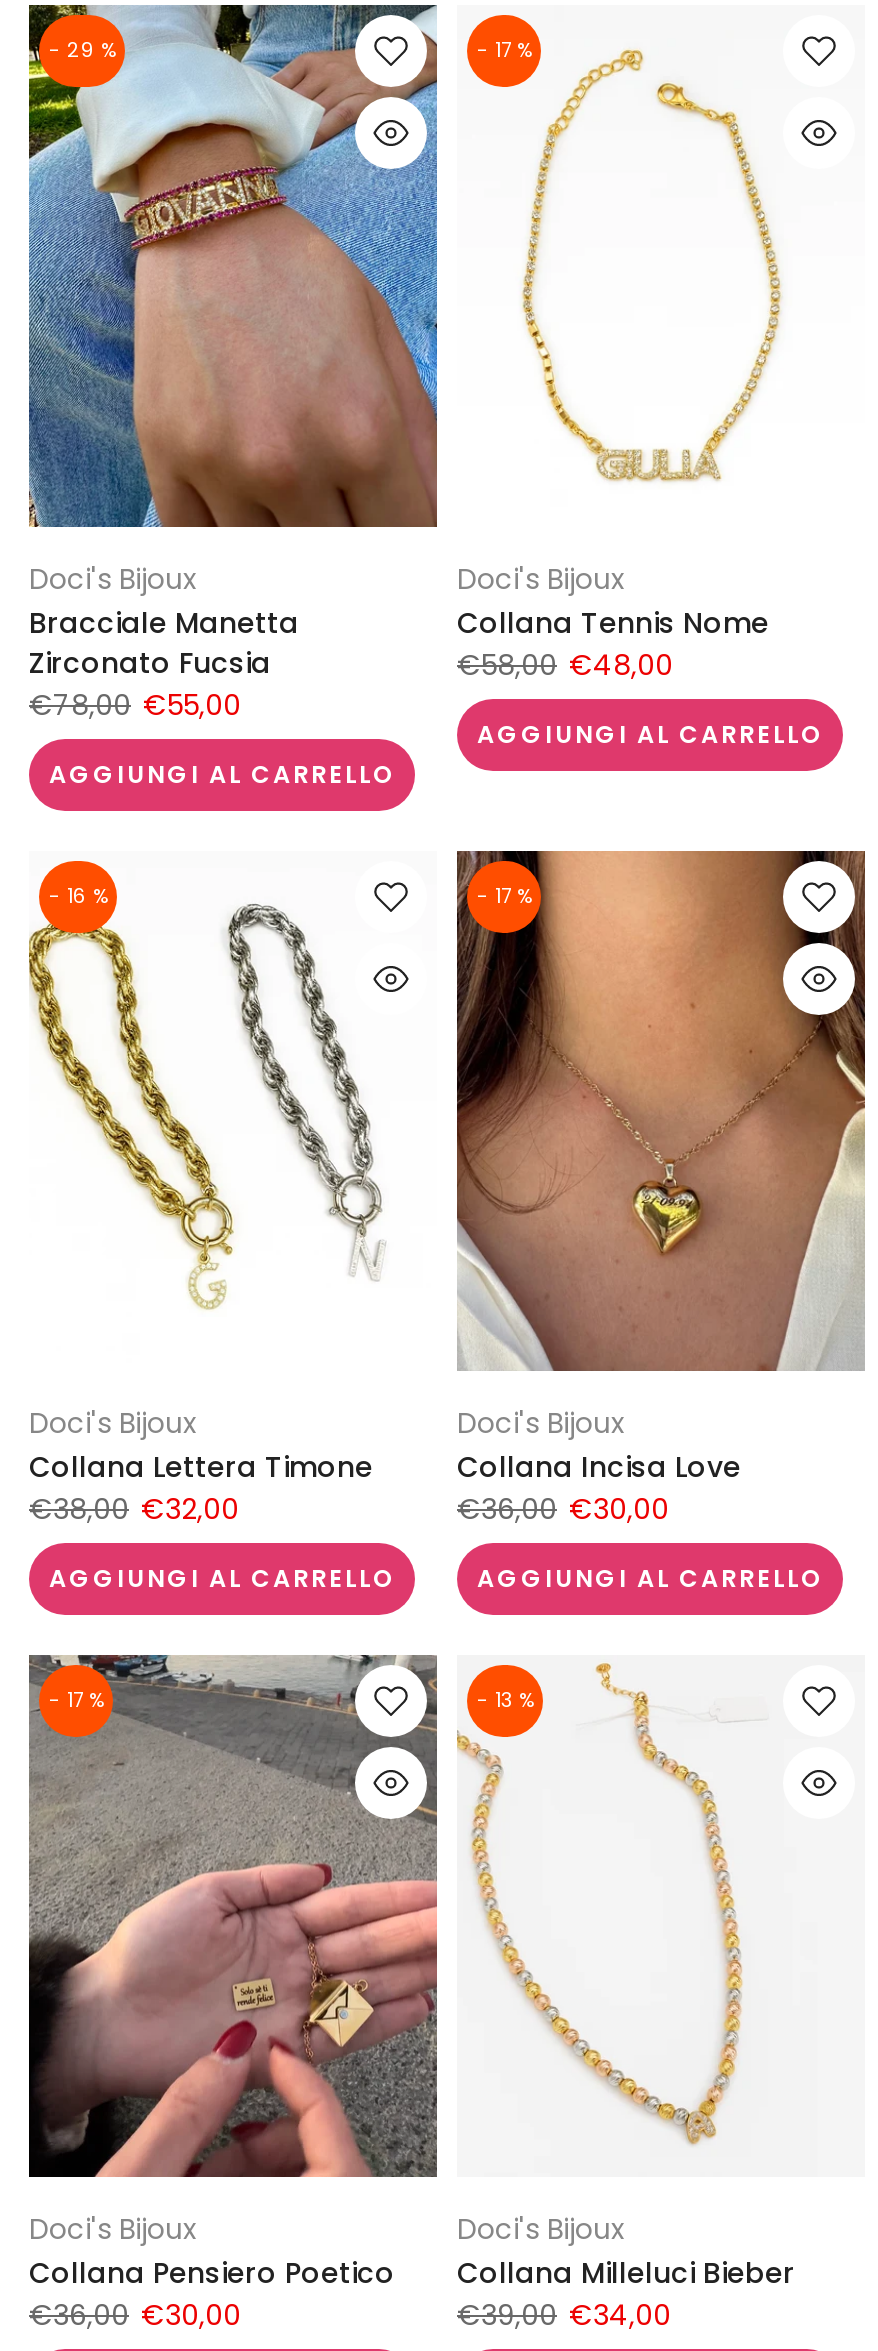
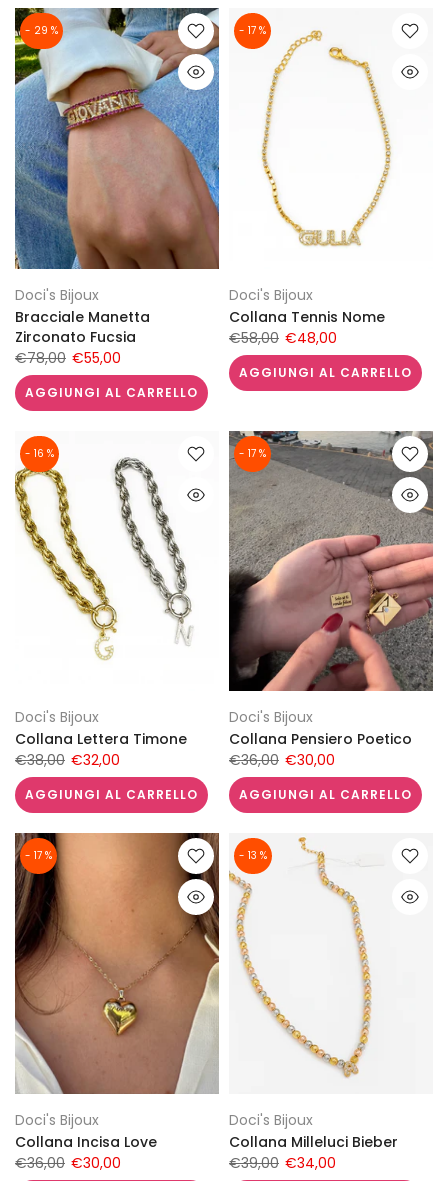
moved [455,849,865,1487] -> [14,832,219,1152]: [image] | Collana Incisa Love
moved [27,1653,437,2293] -> [228,430,433,749]: [image] | Collana Pensiero Poetico

